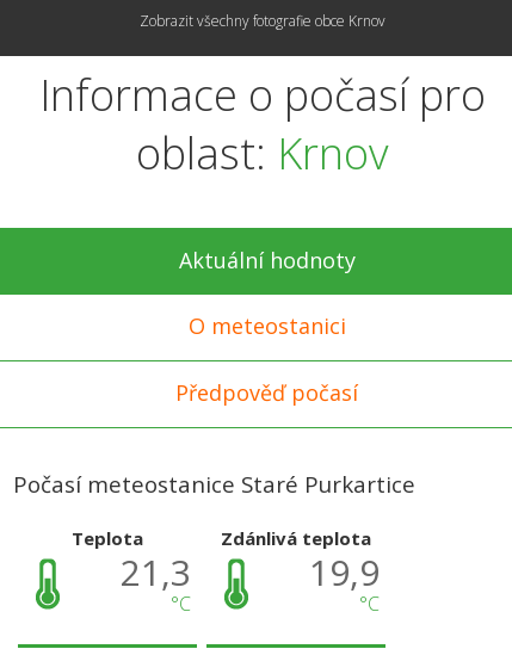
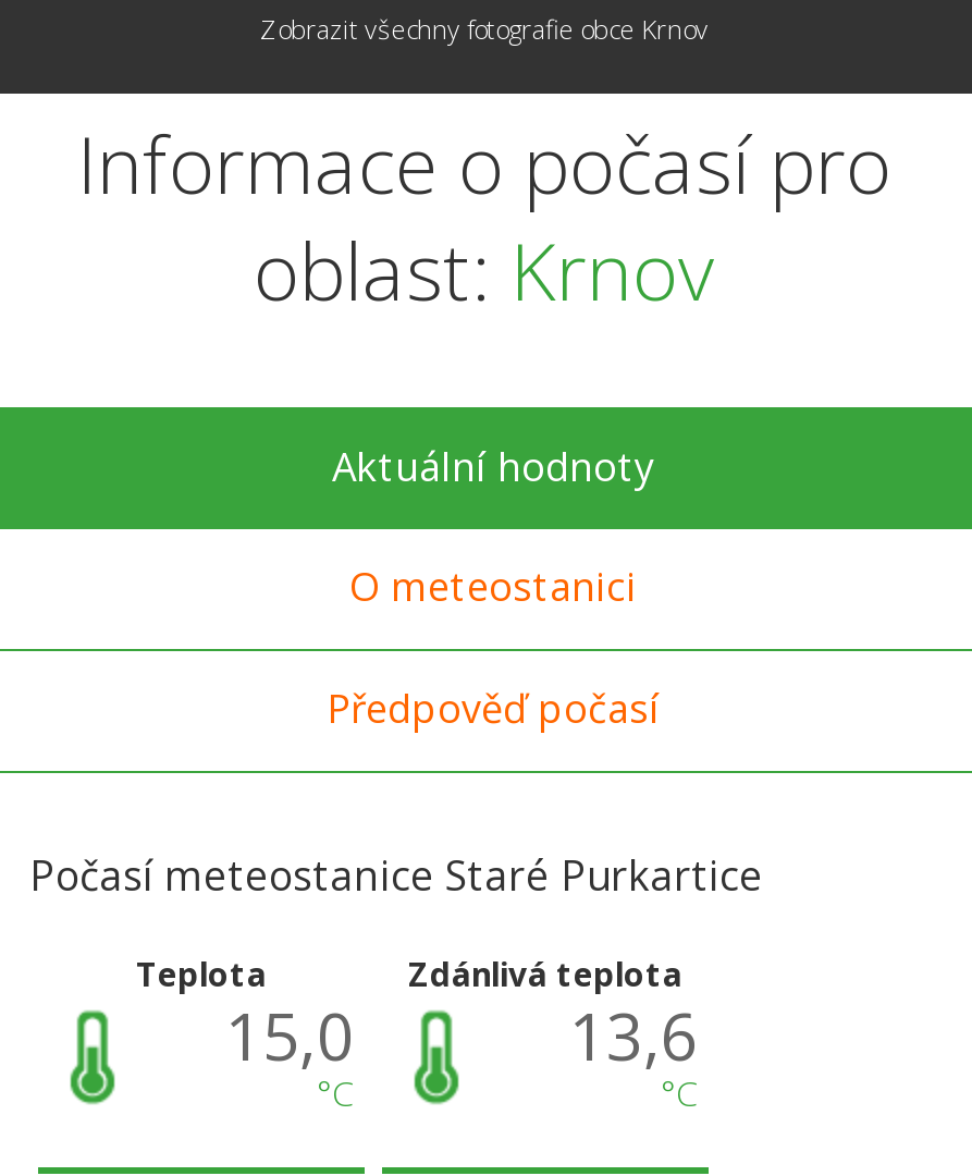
[121,548,191,597] 21,3 -> [225,992,354,1081] 15,0
[309,548,380,597] 19,9 -> [569,992,698,1081] 13,6

